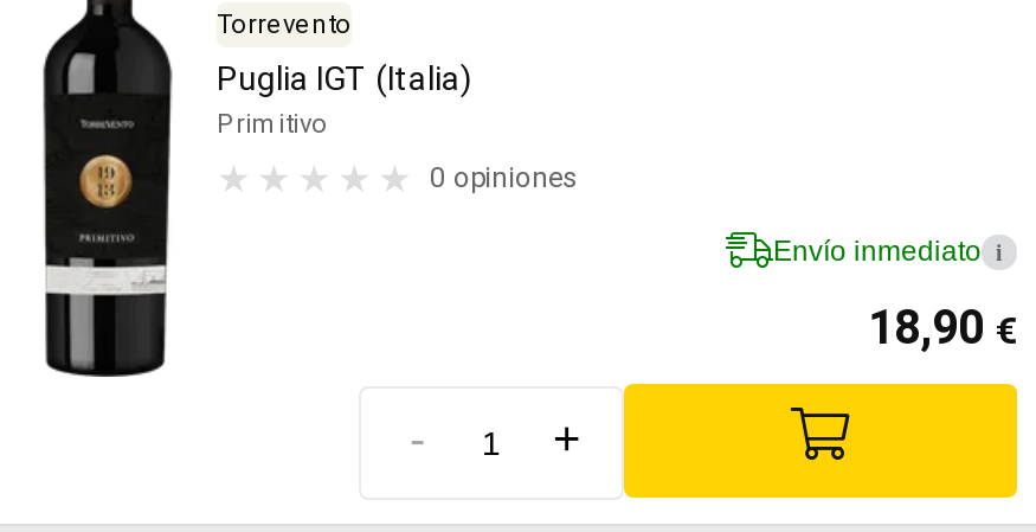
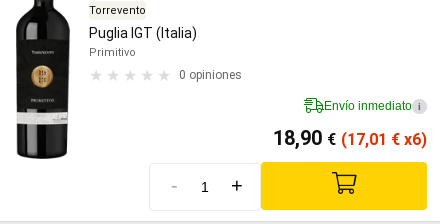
[868,297,1017,354] 18,90 € -> [273,125,427,149] 18,90 € (17,01 €x6)

